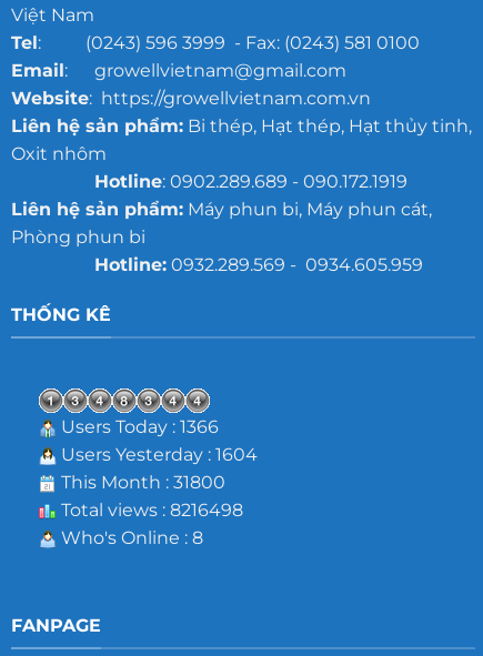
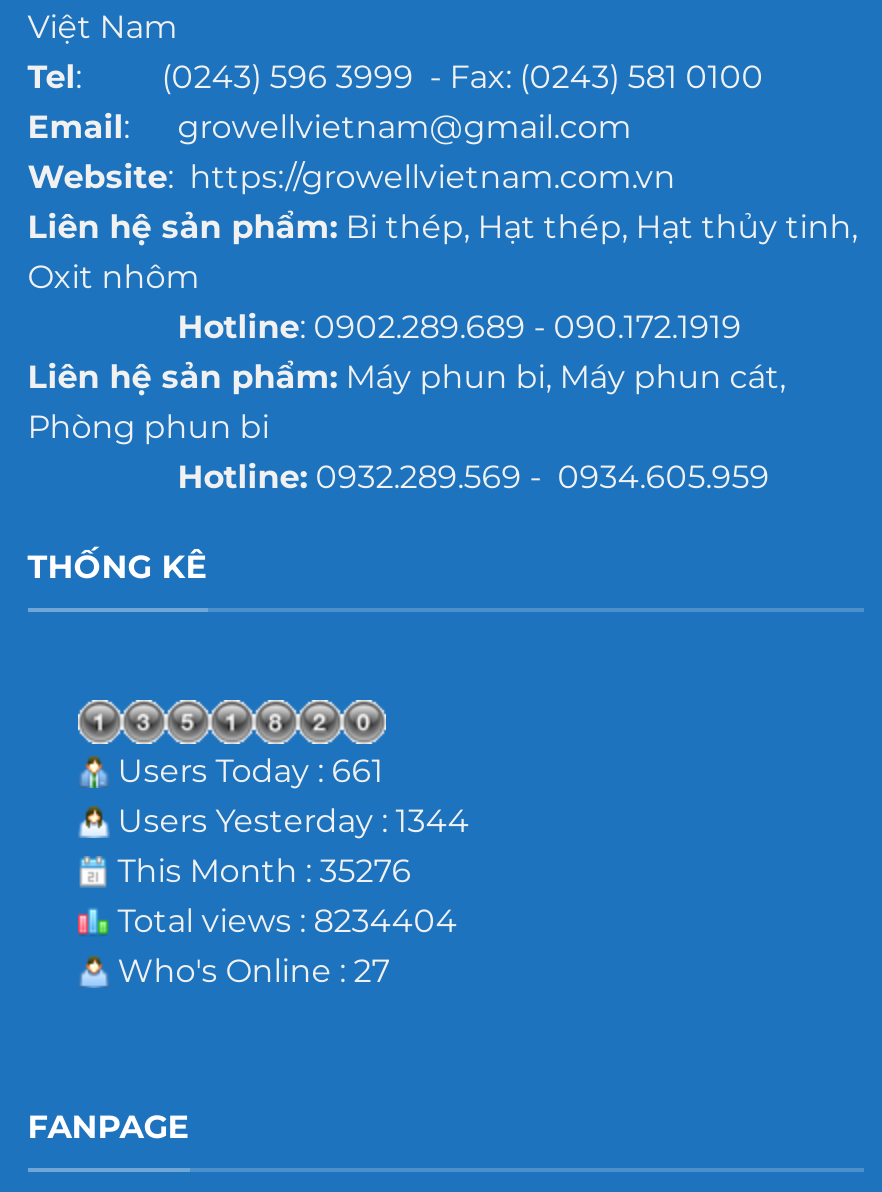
[56,417,219,438] Users Today : 1366 -> [110,751,384,789] Users Today : 661
[56,444,257,466] Users Yesterday : 1604 -> [110,801,470,839] Users Yesterday : 1344
[56,472,225,493] This Month : 31800 -> [110,851,412,889] This Month : 35276
[56,500,243,521] Total views : 8216498 -> [110,901,458,939] Total views : 8234404
[56,528,203,549] Who's Online : 8 -> [110,951,390,989] Who's Online : 27

